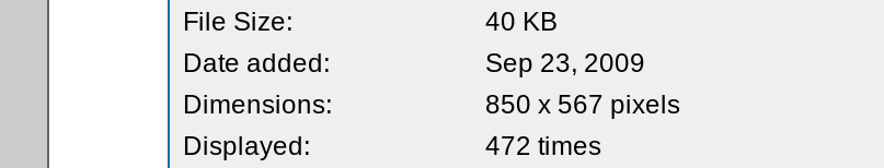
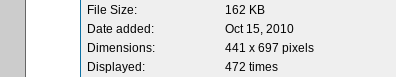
[485,7,558,37] 40 KB -> [225,3,265,17] 162 KB
[485,48,645,79] Sep 23, 2009 -> [225,22,294,36] Oct 15, 2010
[485,89,680,120] 850 x 567 pixels -> [225,41,314,55] 441 x 697 pixels

